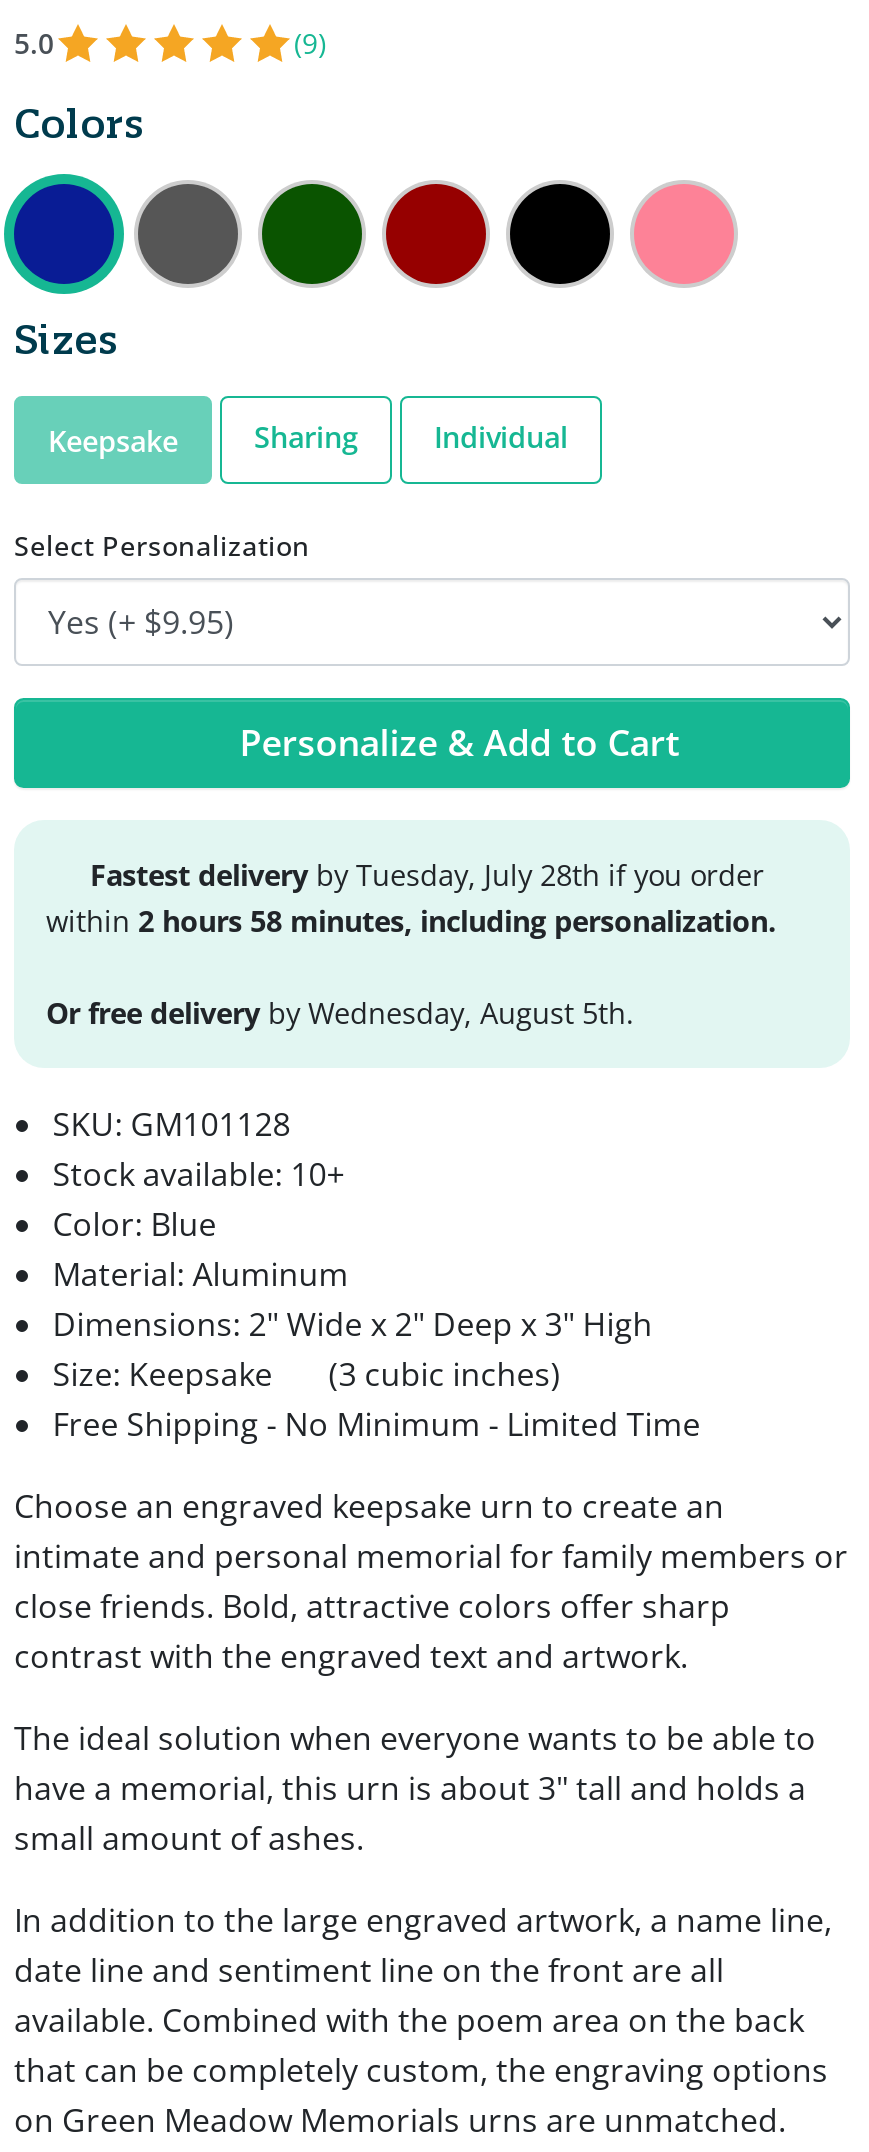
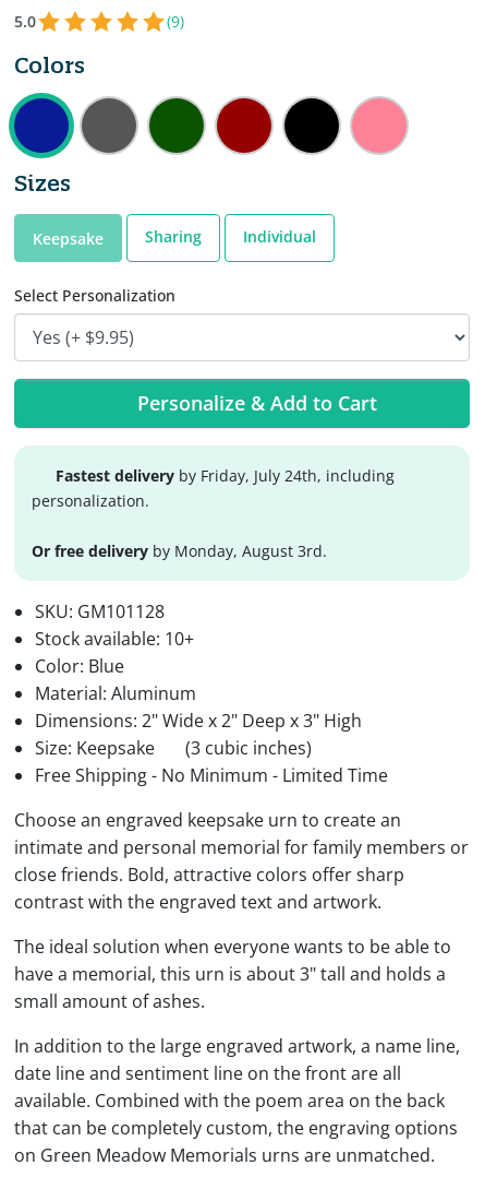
[46,856,776,940] Fastest delivery by Tuesday, July 28th if you order | within 2 hours 58 minutes, including personalization. -> [32,465,395,511] Fastest delivery by Friday, July 24th, including | personalization.
[46,994,634,1032] Or free delivery by Wednesday, August 5th. -> [32,540,327,561] Or free delivery by Monday, August 3rd.

